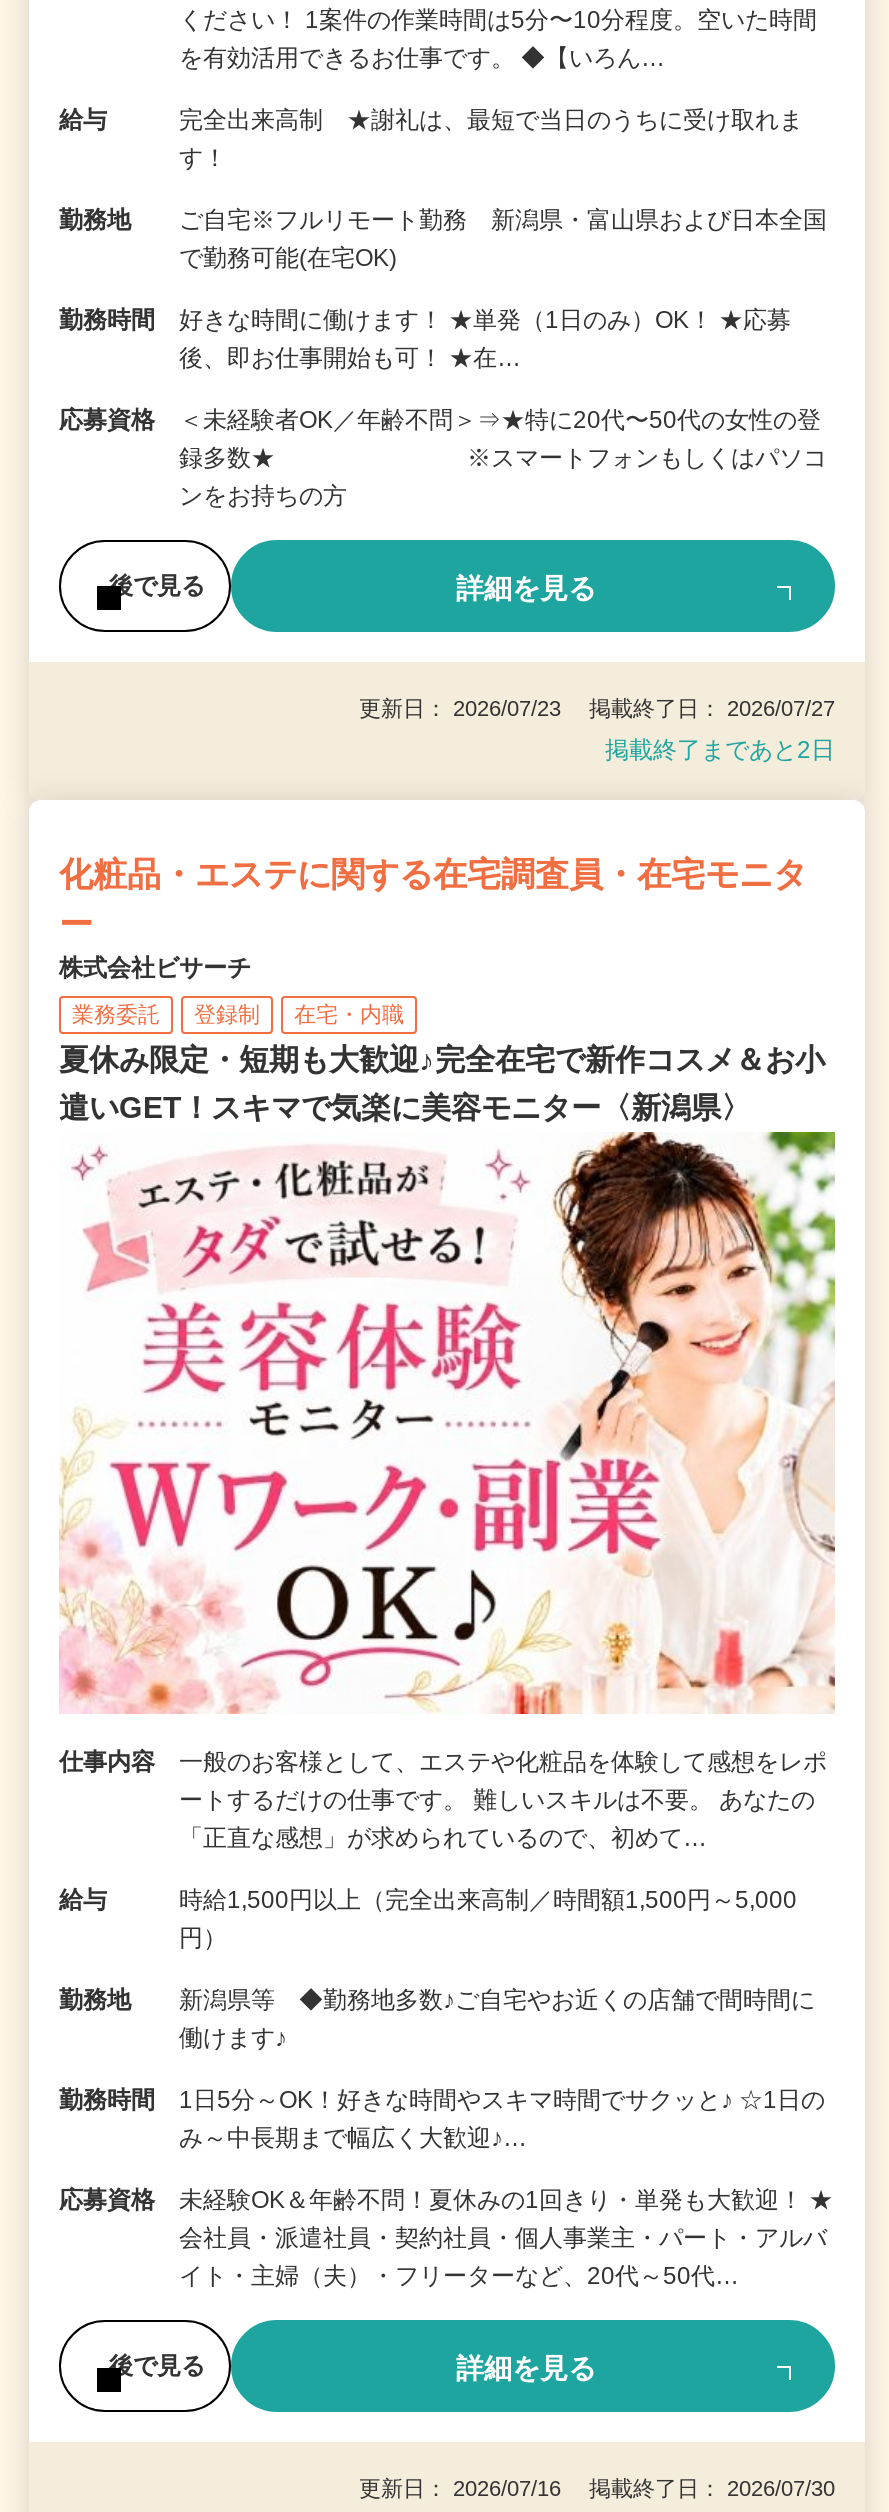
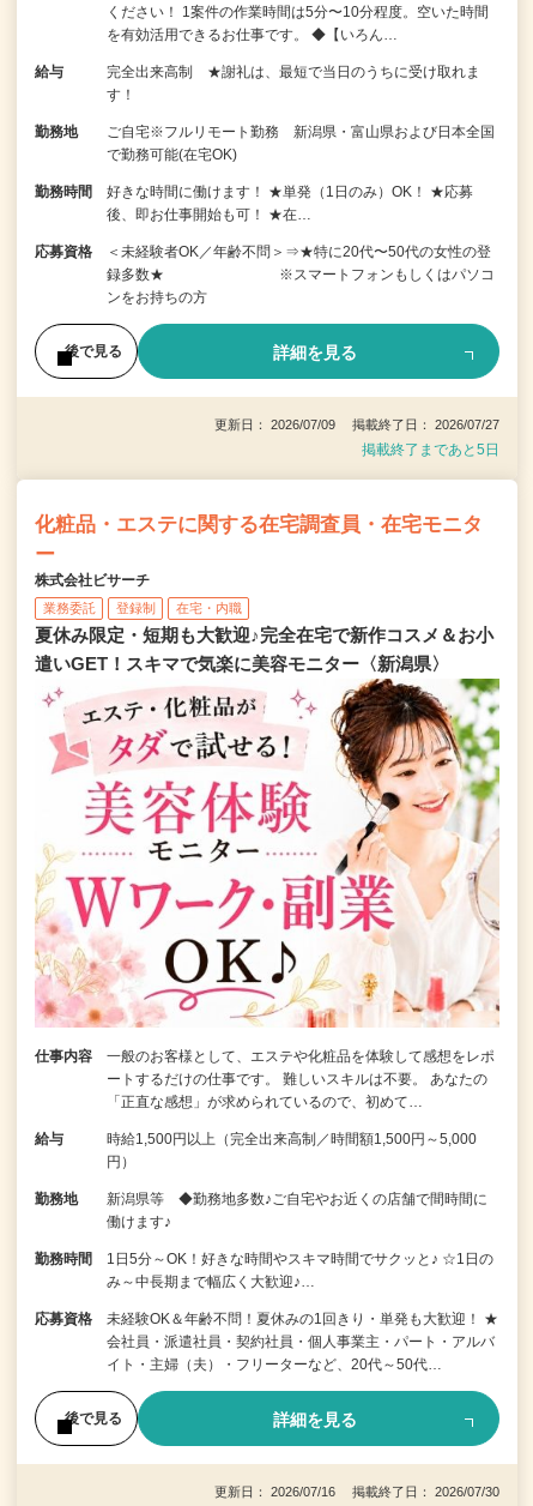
[359,696,835,720] 更新日： 2026/07/23 掲載終了日： 2026/07/27 -> [214,417,499,432] 更新日： 2026/07/09 掲載終了日： 2026/07/27
[605,736,835,764] 掲載終了まであと2日 -> [362,441,499,458] 掲載終了まであと5日

